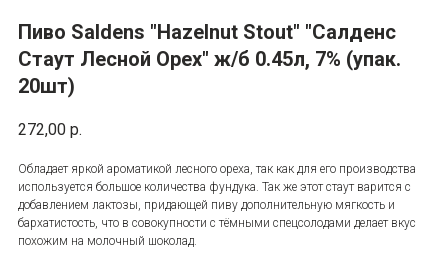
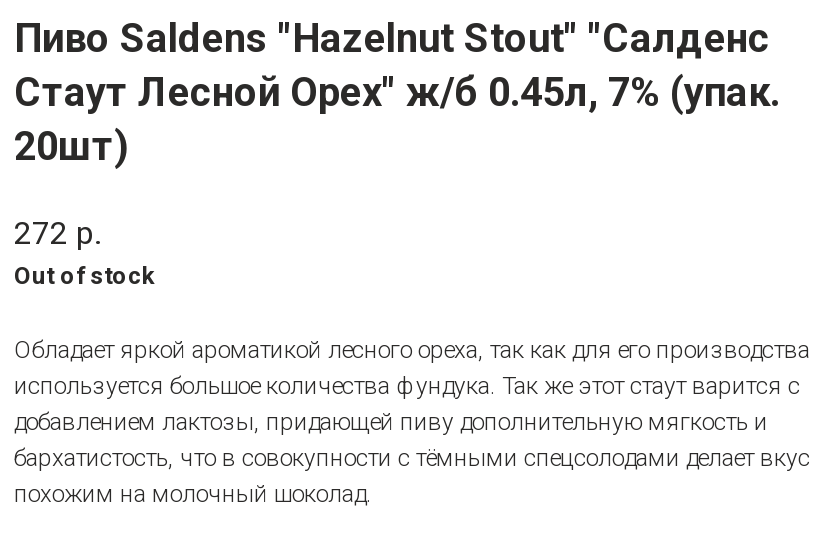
[18,120,82,139] 272,00 р. -> [14,215,156,291] 272 р. | Out of stock

